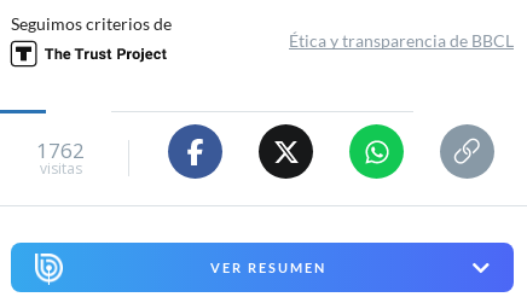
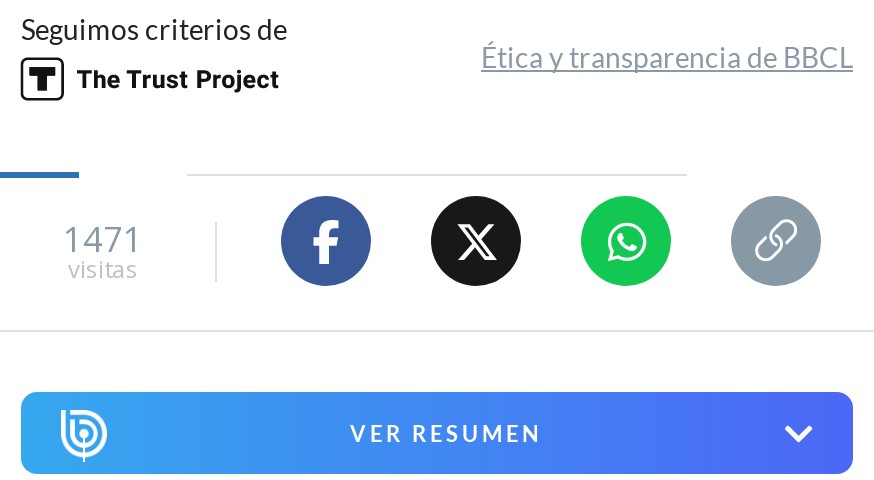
[36,136,85,164] 1762 -> [63,216,143,262] 1471

